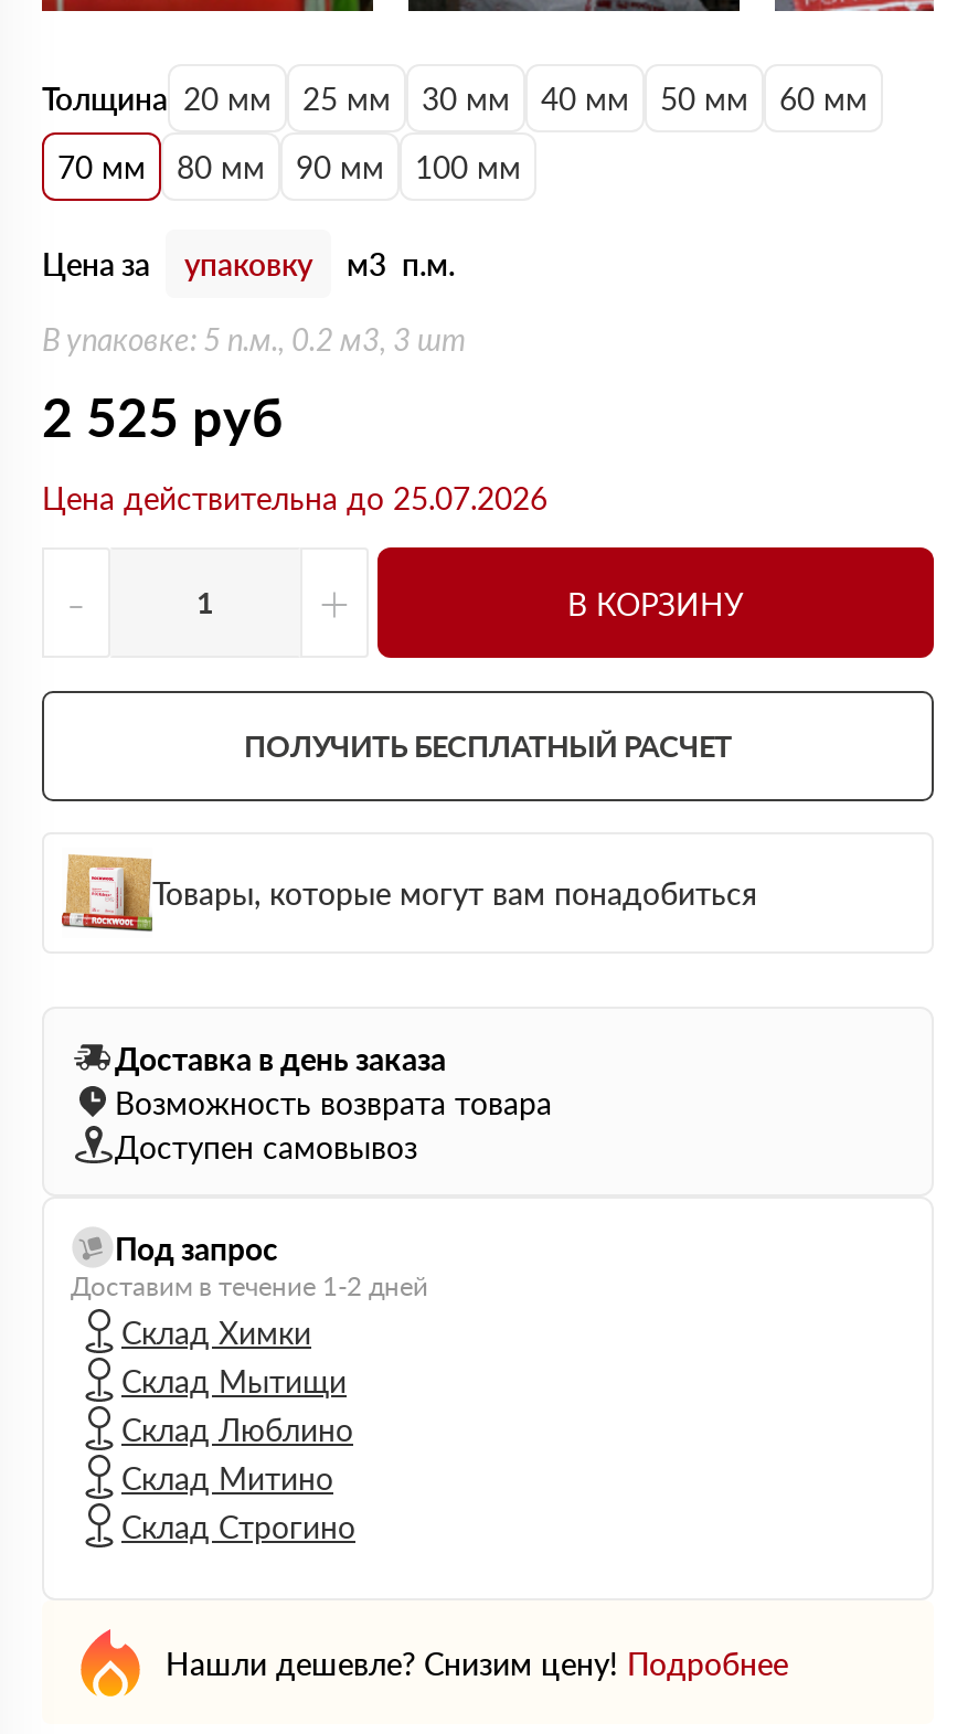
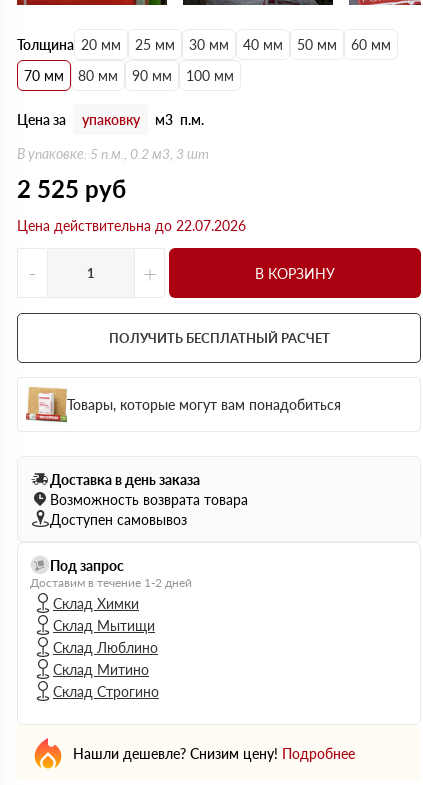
[42,479,547,517] Цена действительна до 25.07.2026 -> [17,217,246,234] Цена действительна до 22.07.2026

